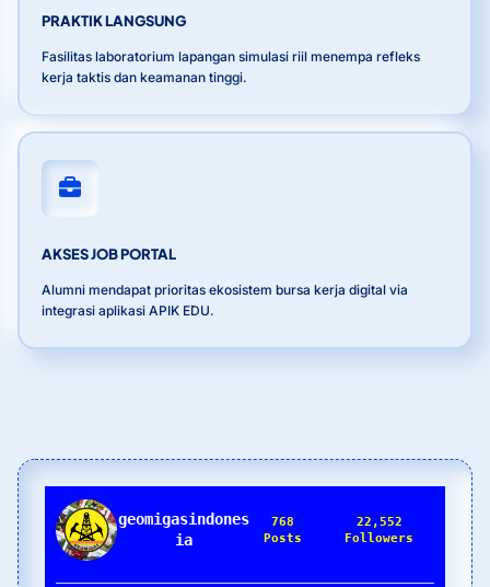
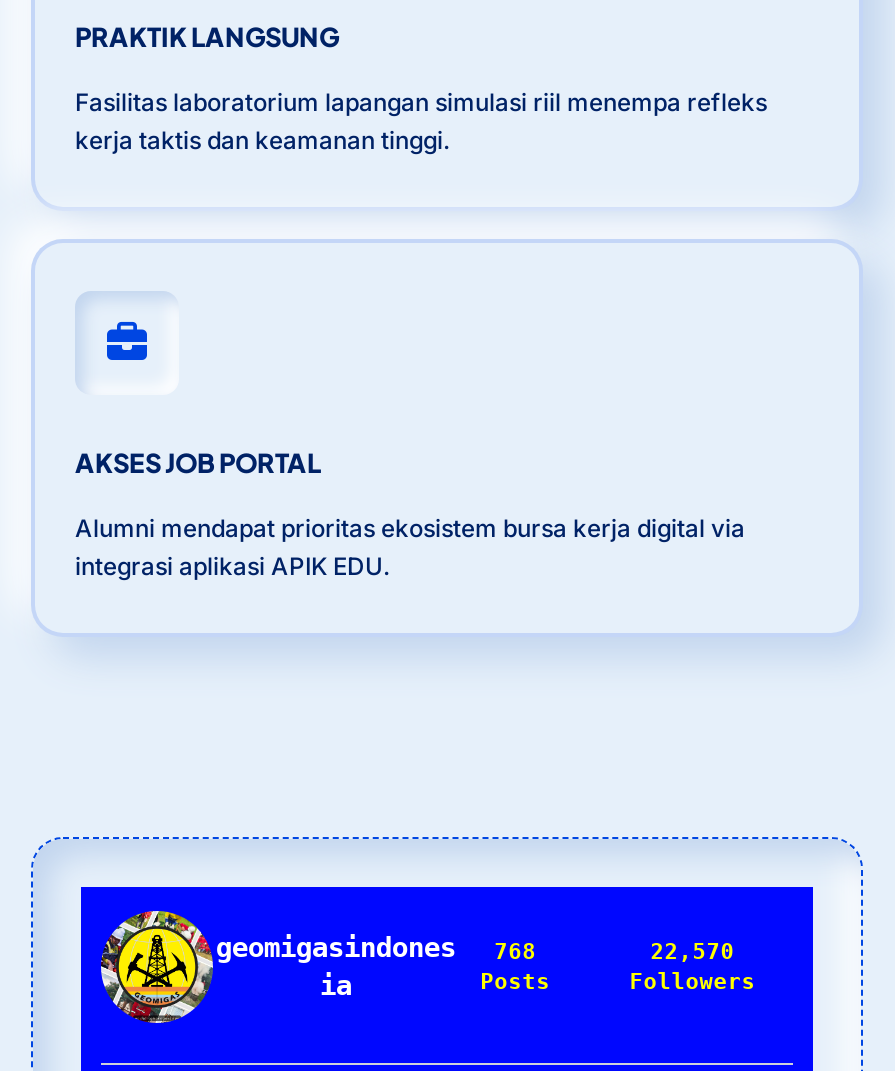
[356,515,402,529] 22,552 -> [650,939,734,965] 22,570

